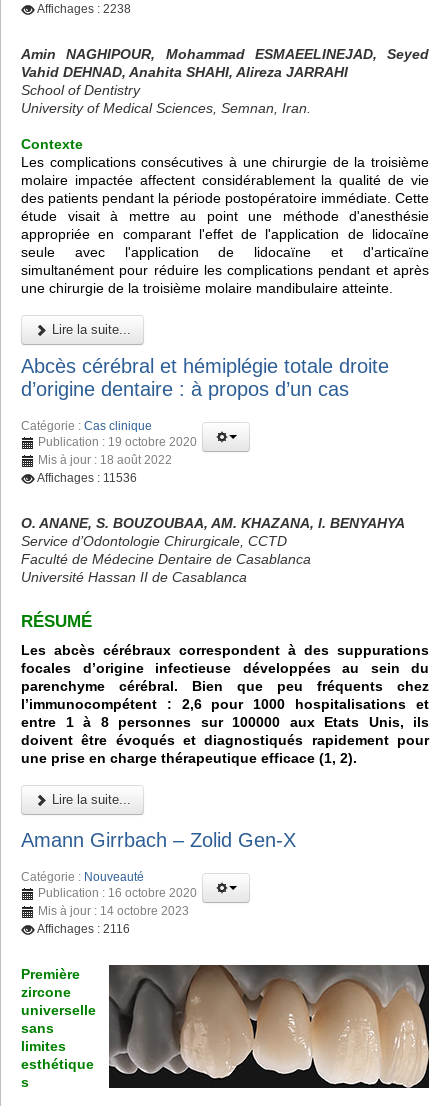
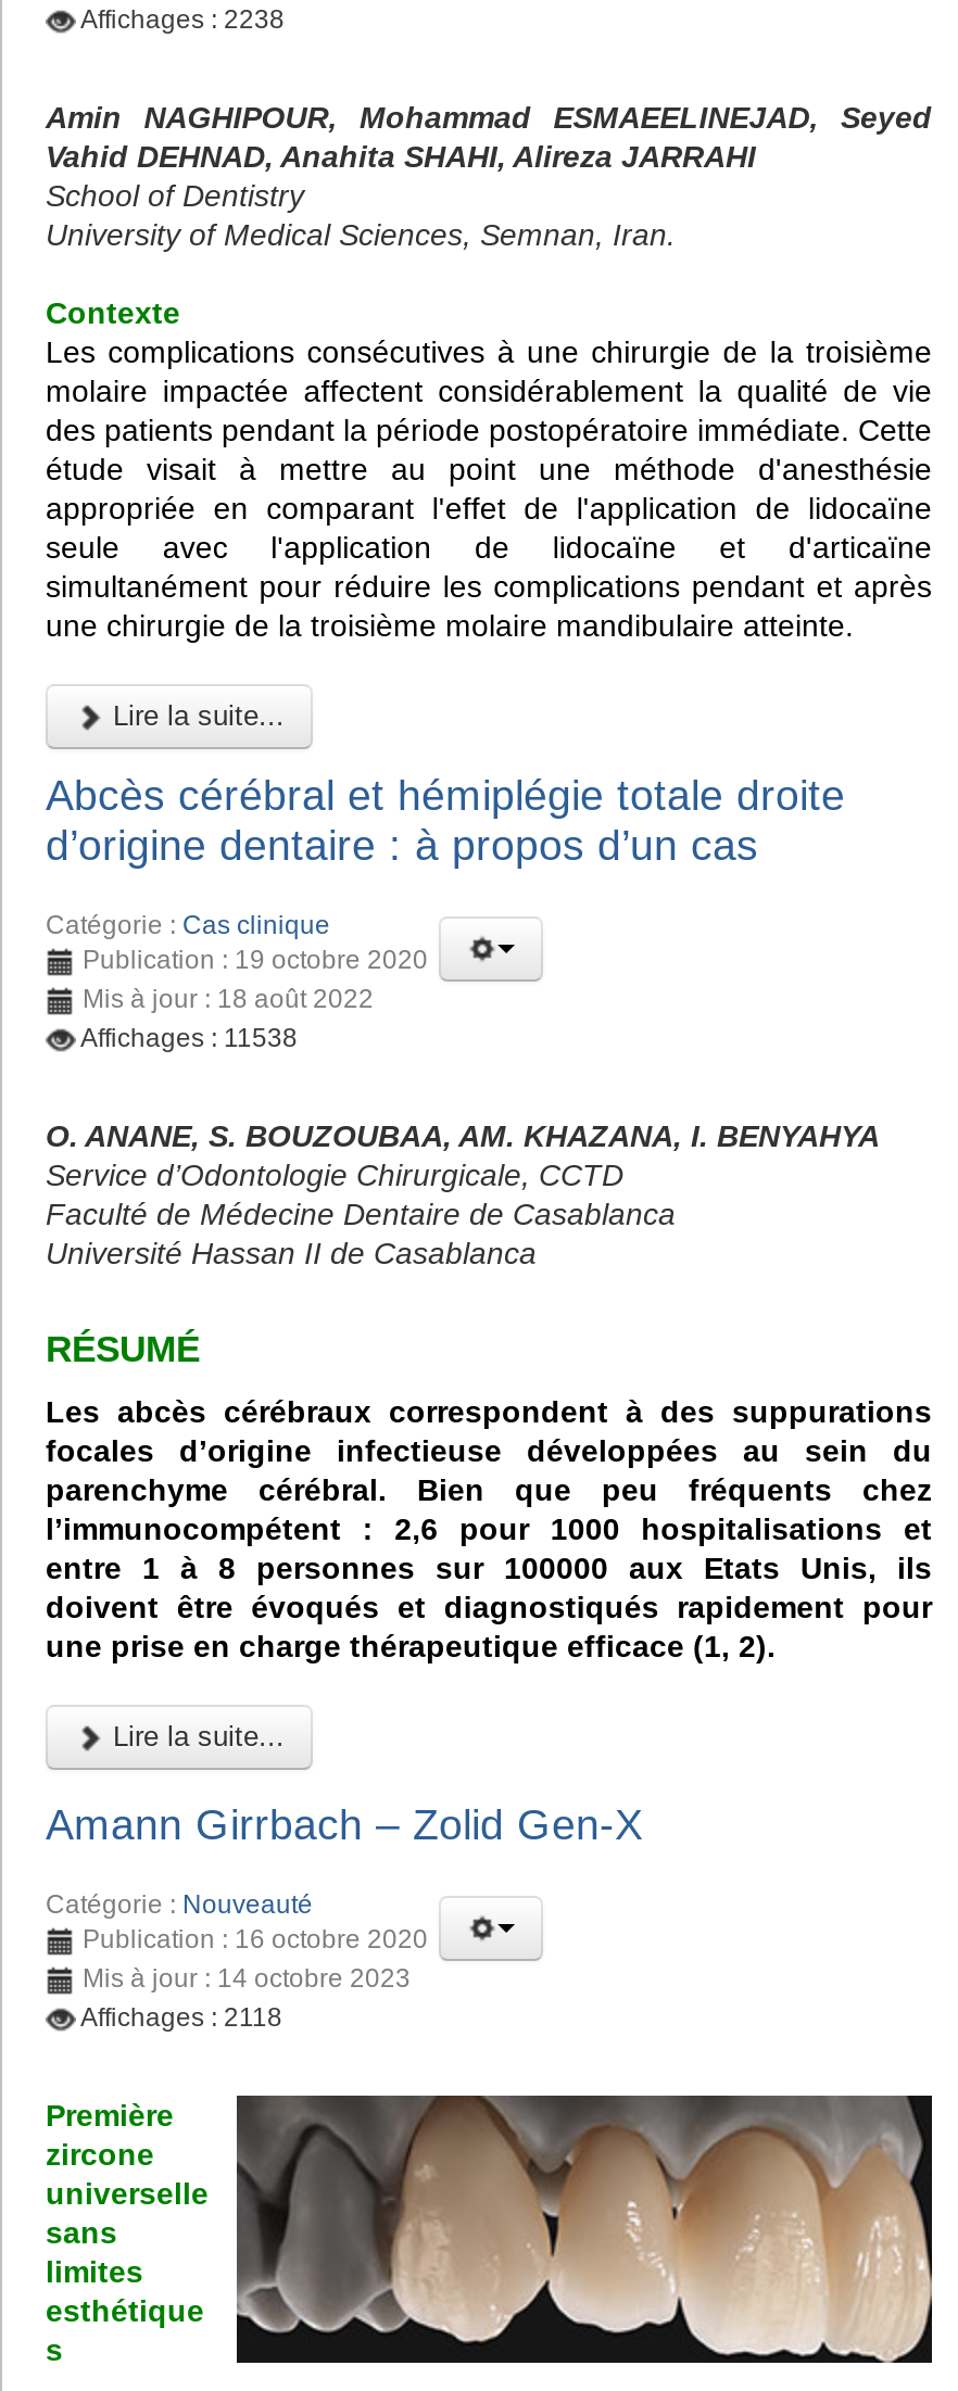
[37,471,137,485] Affichages : 11536 -> [80,1023,298,1053] Affichages : 11538
[37,922,130,936] Affichages : 2116 -> [80,2003,282,2033] Affichages : 2118

